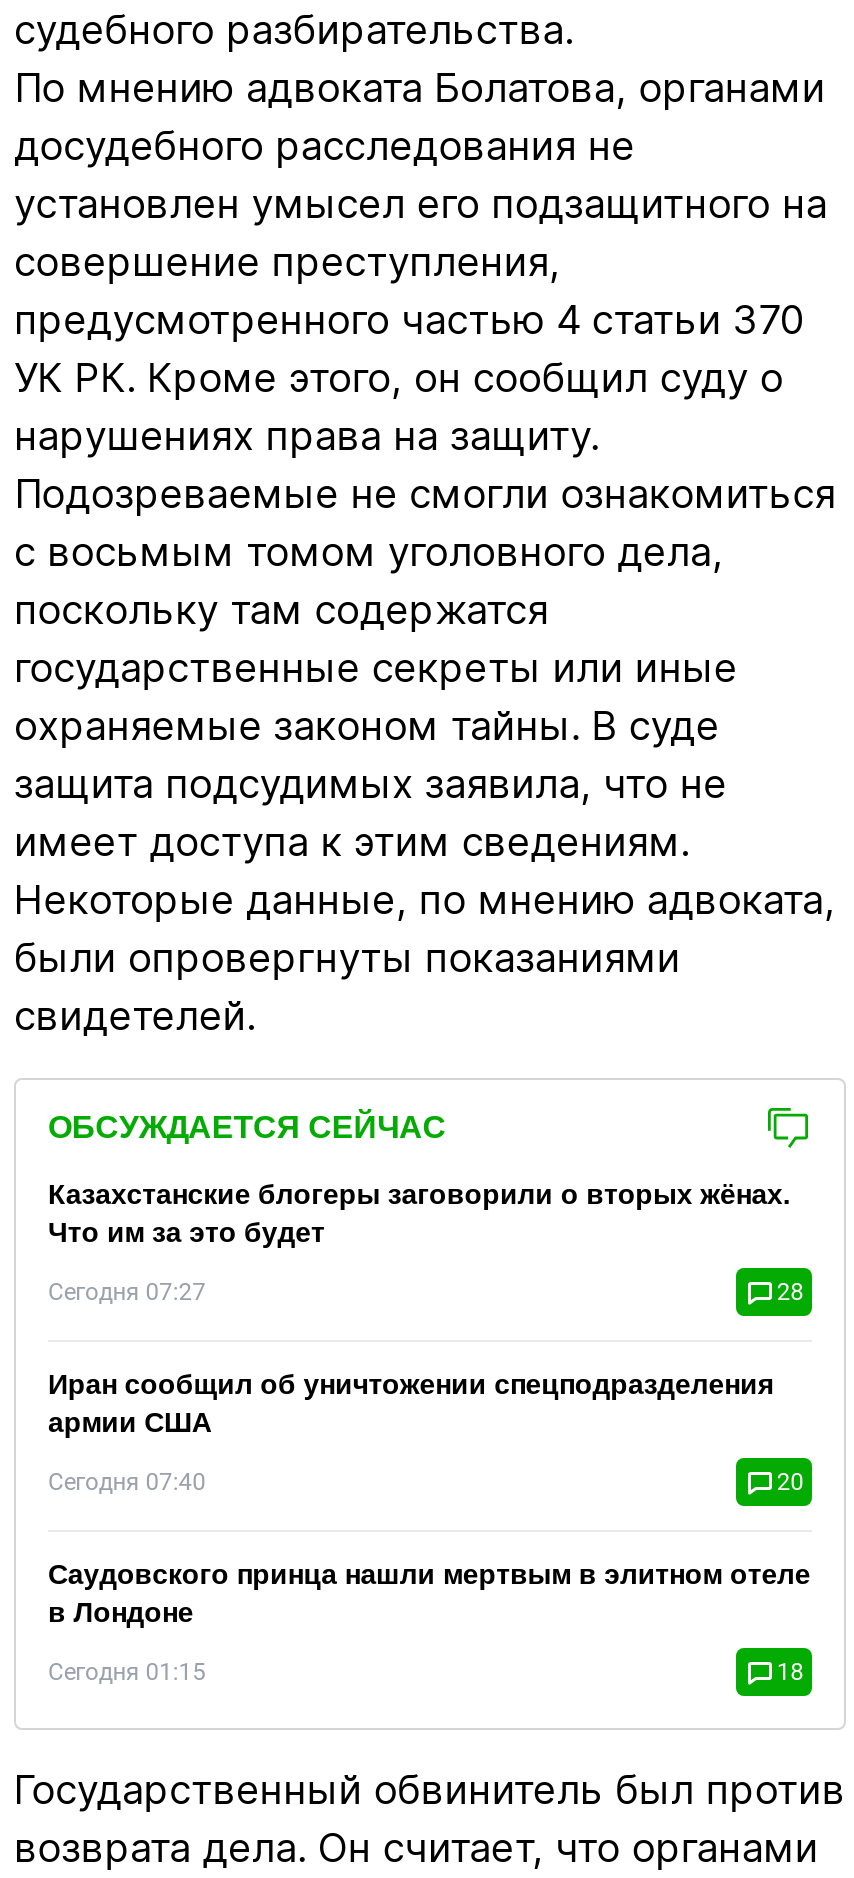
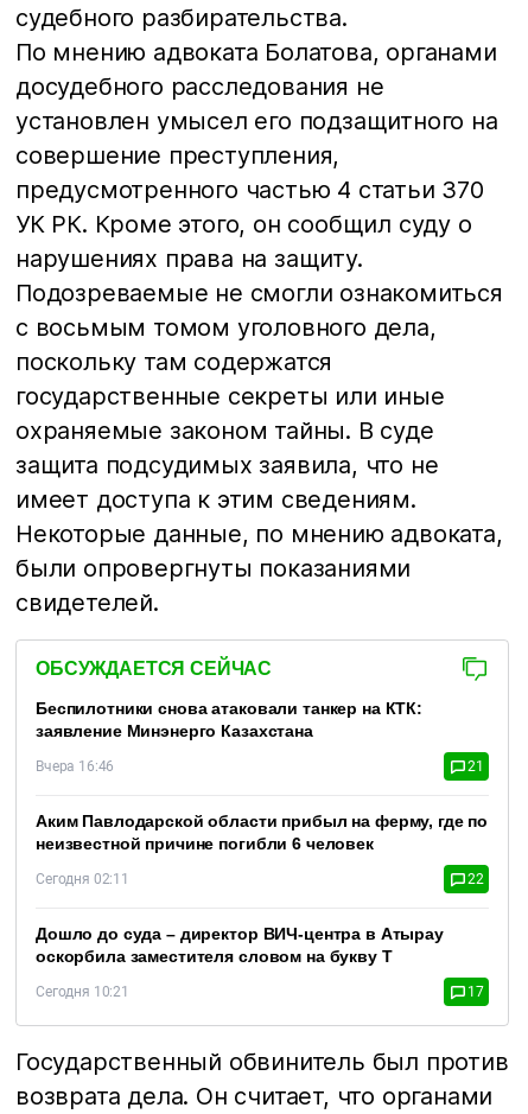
[48,1178,791,1248] Казахстанские блогеры заговорили о вторых жёнах. | Что им за это будет -> [36,699,422,740] Беспилотники снова атаковали танкер на КТК: | заявление Минэнерго Казахстана
[48,1278,804,1306] Сегодня 07:27 | 28 -> [36,758,484,775] Вчера 16:46 | 21
[48,1368,773,1438] Иран сообщил об уничтожении спецподразделения | армии США -> [36,811,488,853] Аким Павлодарской области прибыл на ферму, где по | неизвестной причине погибли 6 человек
[48,1468,804,1496] Сегодня 07:40 | 20 -> [36,871,484,887] Сегодня 02:11 | 22
[48,1558,811,1628] Саудовского принца нашли мертвым в элитном отеле | в Лондоне -> [36,924,444,966] Дошло до суда – директор ВИЧ-центра в Атырау | оскорбила заместителя словом на букву Т
[48,1658,804,1686] Сегодня 01:15 | 18 -> [36,983,484,1000] Сегодня 10:21 | 17

